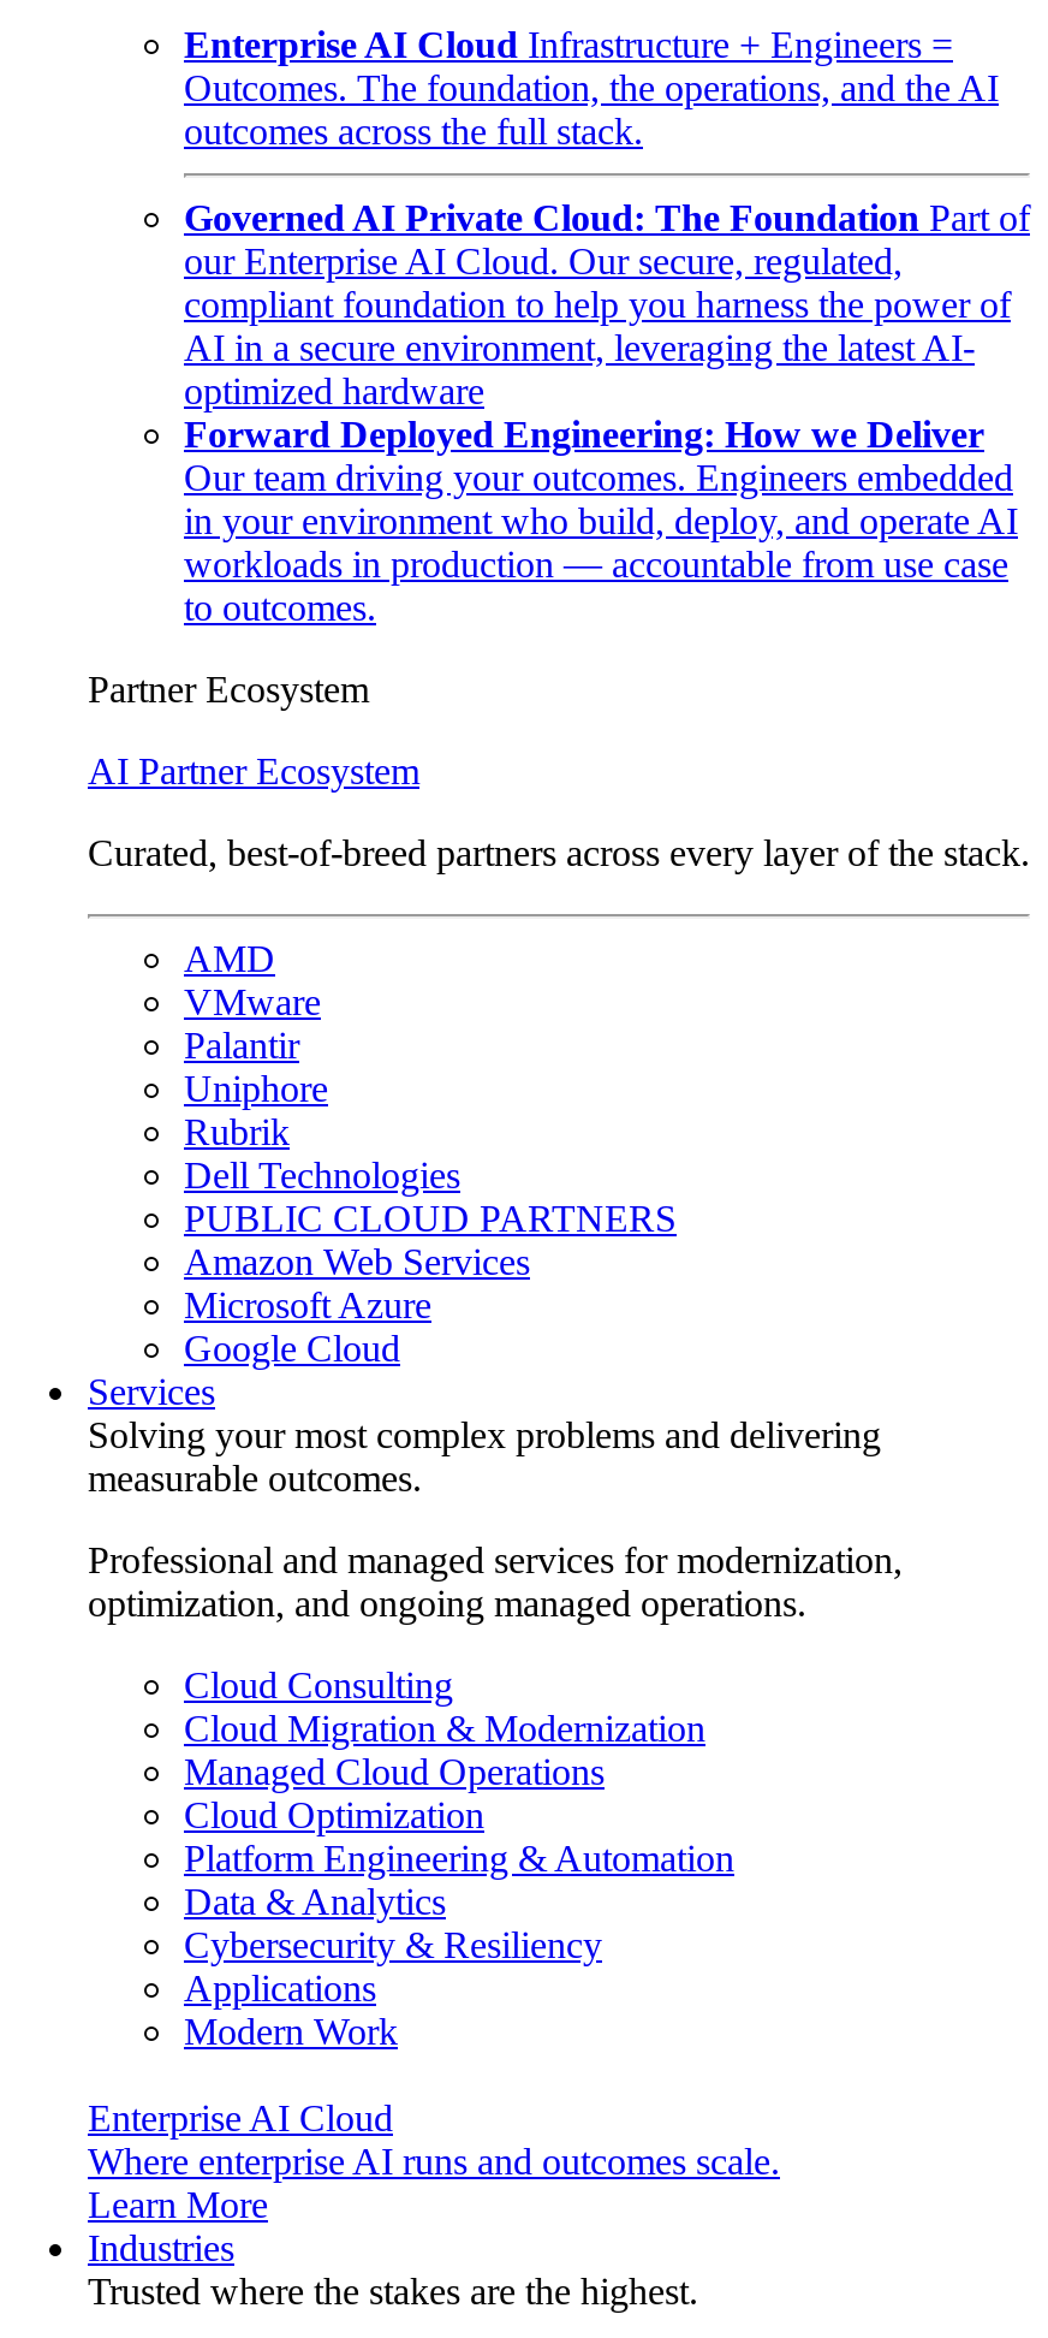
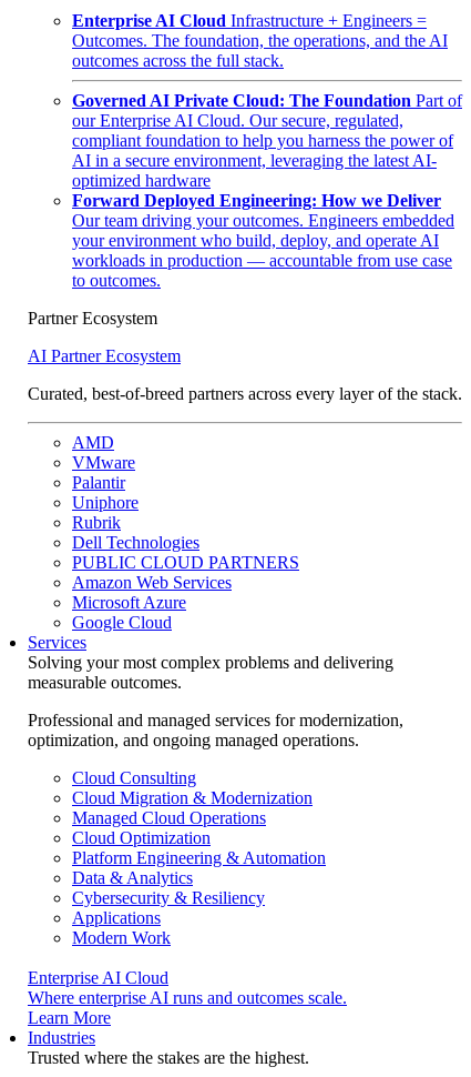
[184,501,1018,542] in your environment who build, deploy, and operate AI -> [72,231,439,250] your environment who build, deploy, and operate AI

